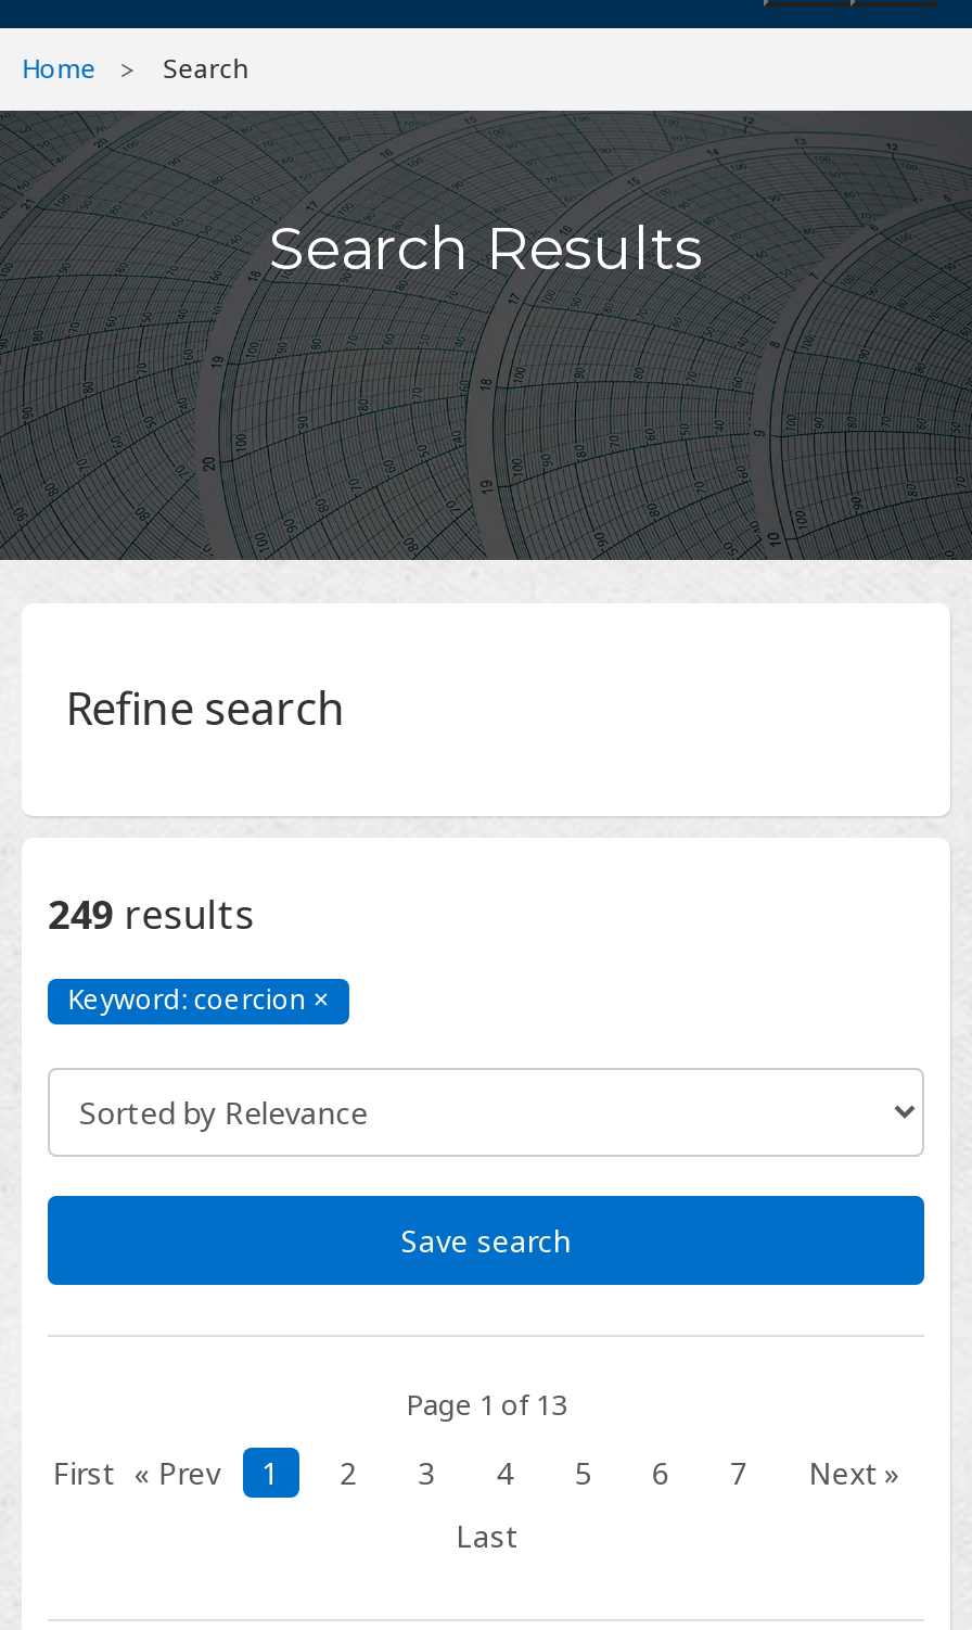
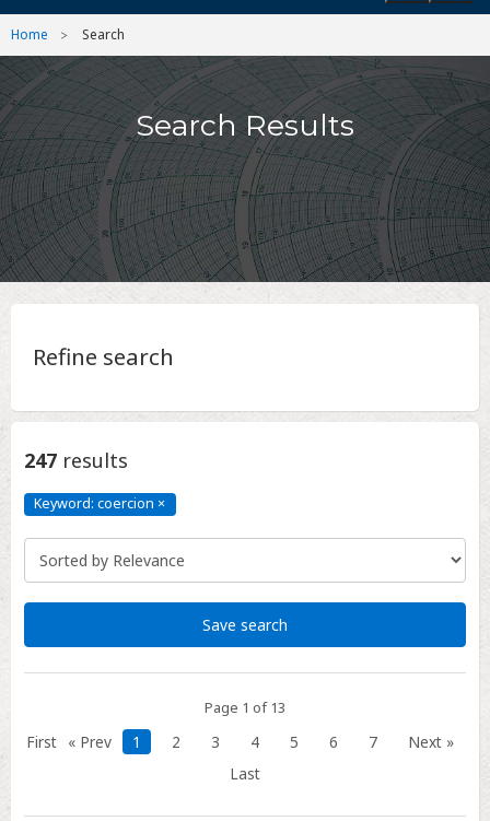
[48,888,254,940] 249 results -> [24,447,128,474] 247 results

